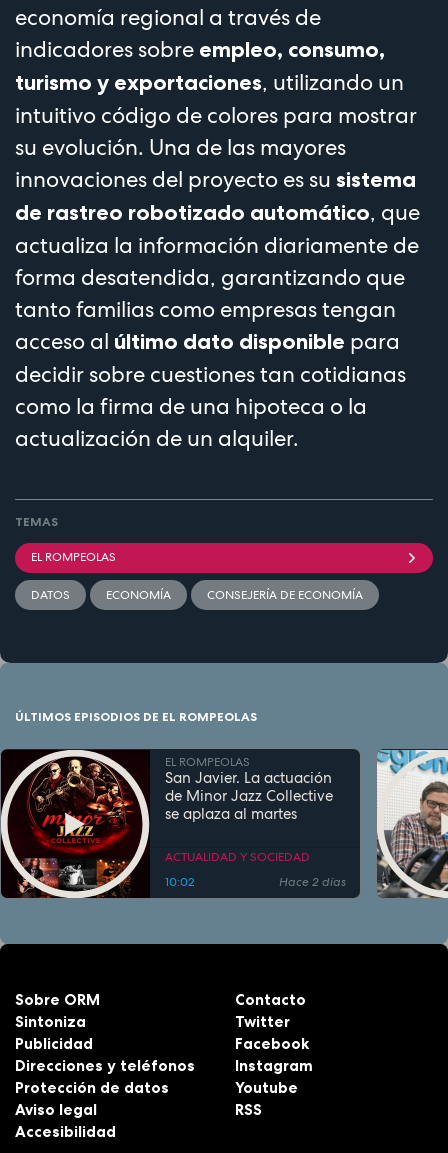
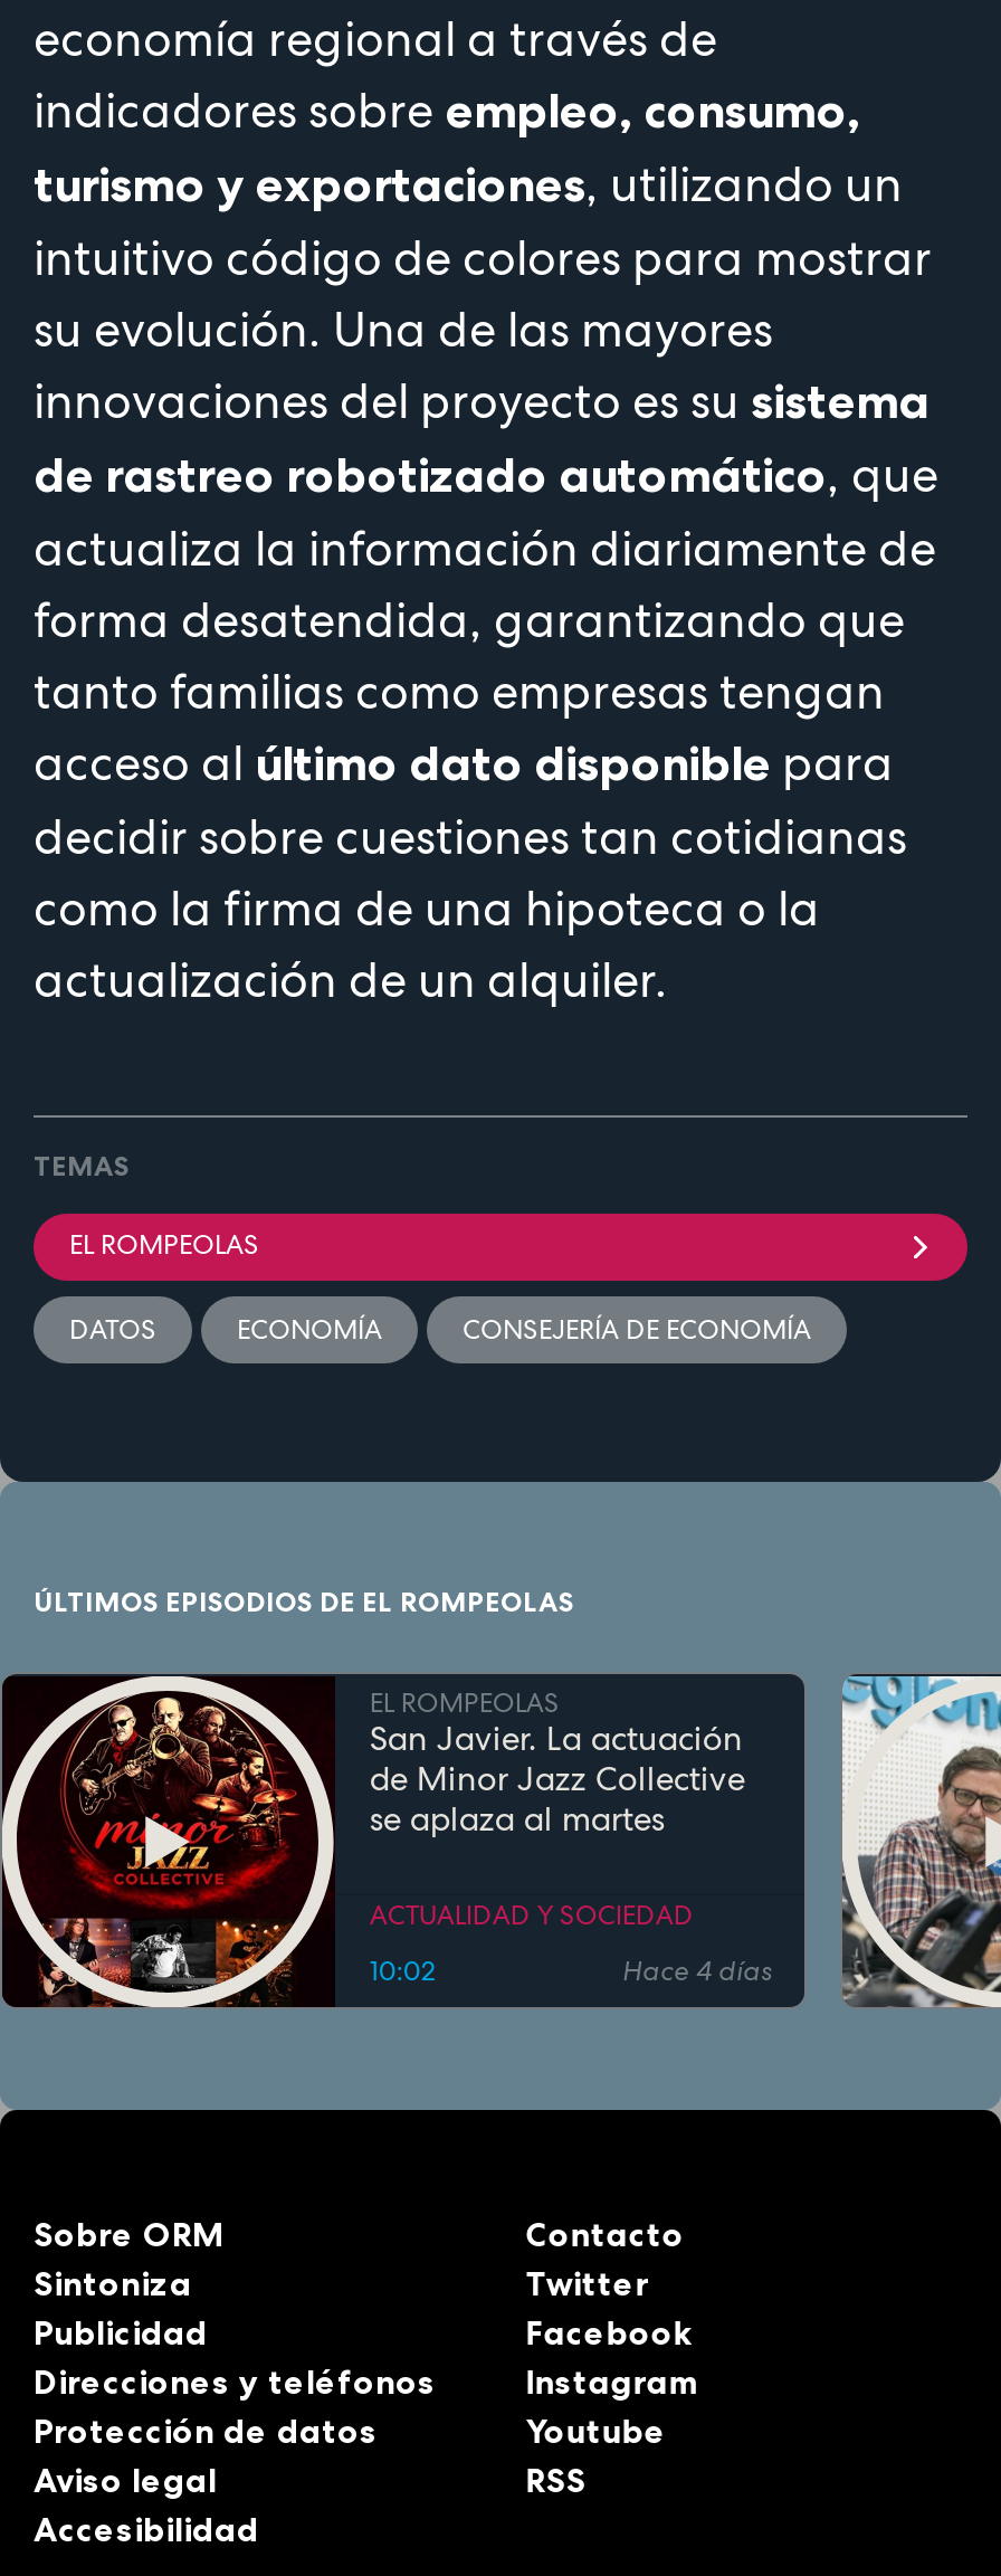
[279,874,346,890] Hace 2 días -> [623,1954,772,1990] Hace 4 días

